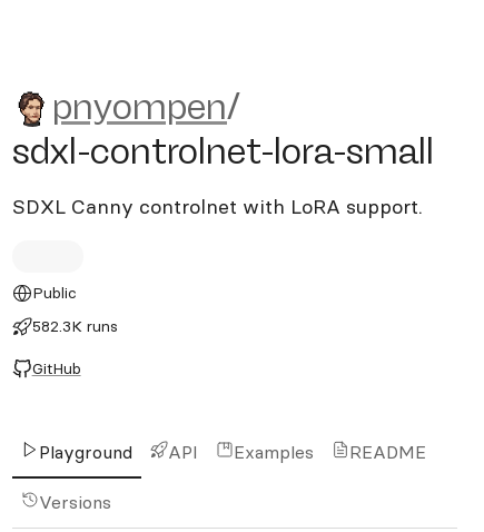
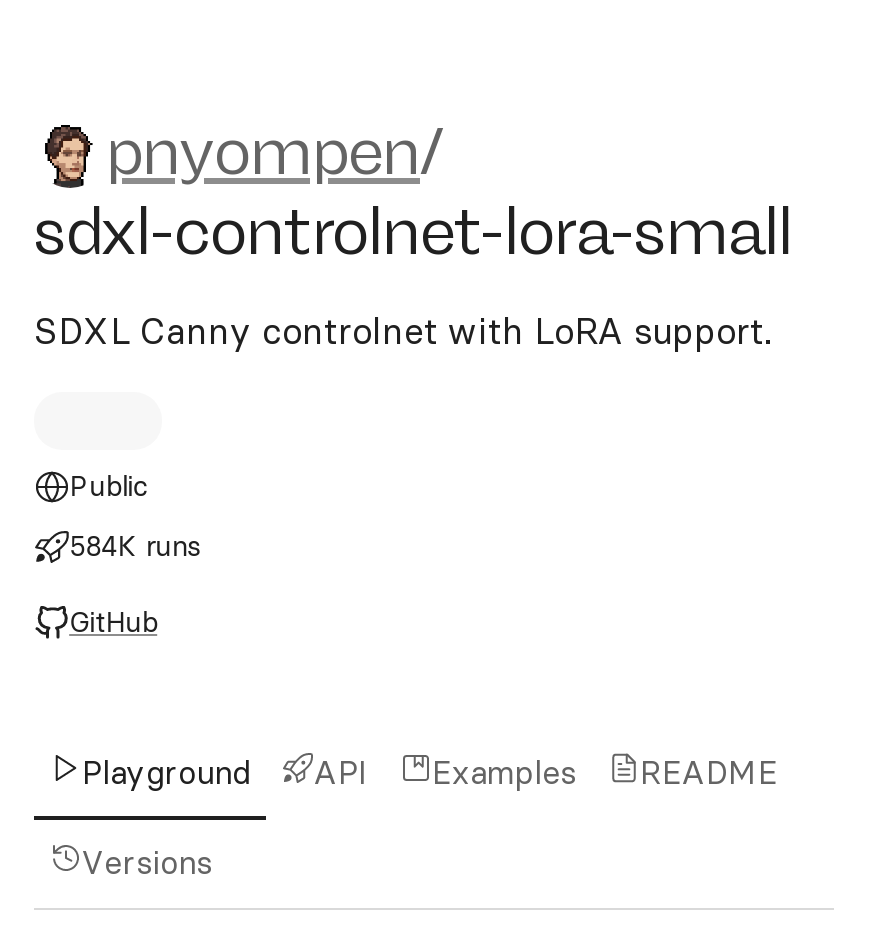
[32,316,117,336] 582.3K runs -> [69,528,201,564] 584K runs

